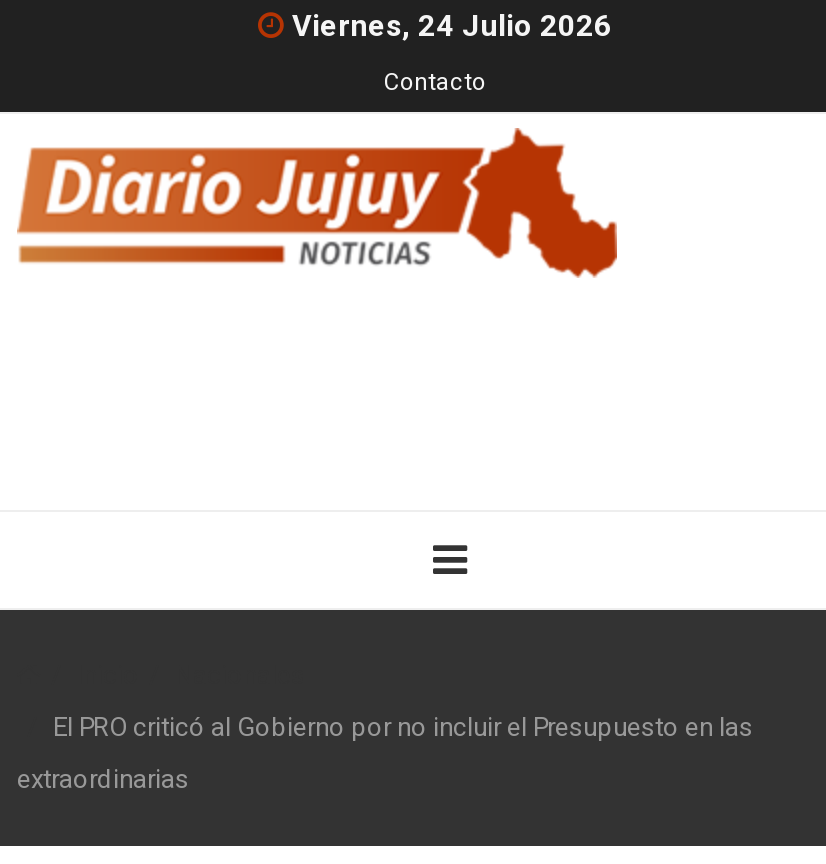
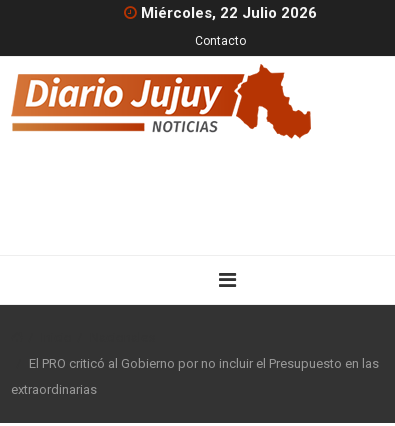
[284,8,612,44] Viernes, 24 Julio 2026 -> [136,4,316,22] Miércoles, 22 Julio 2026

